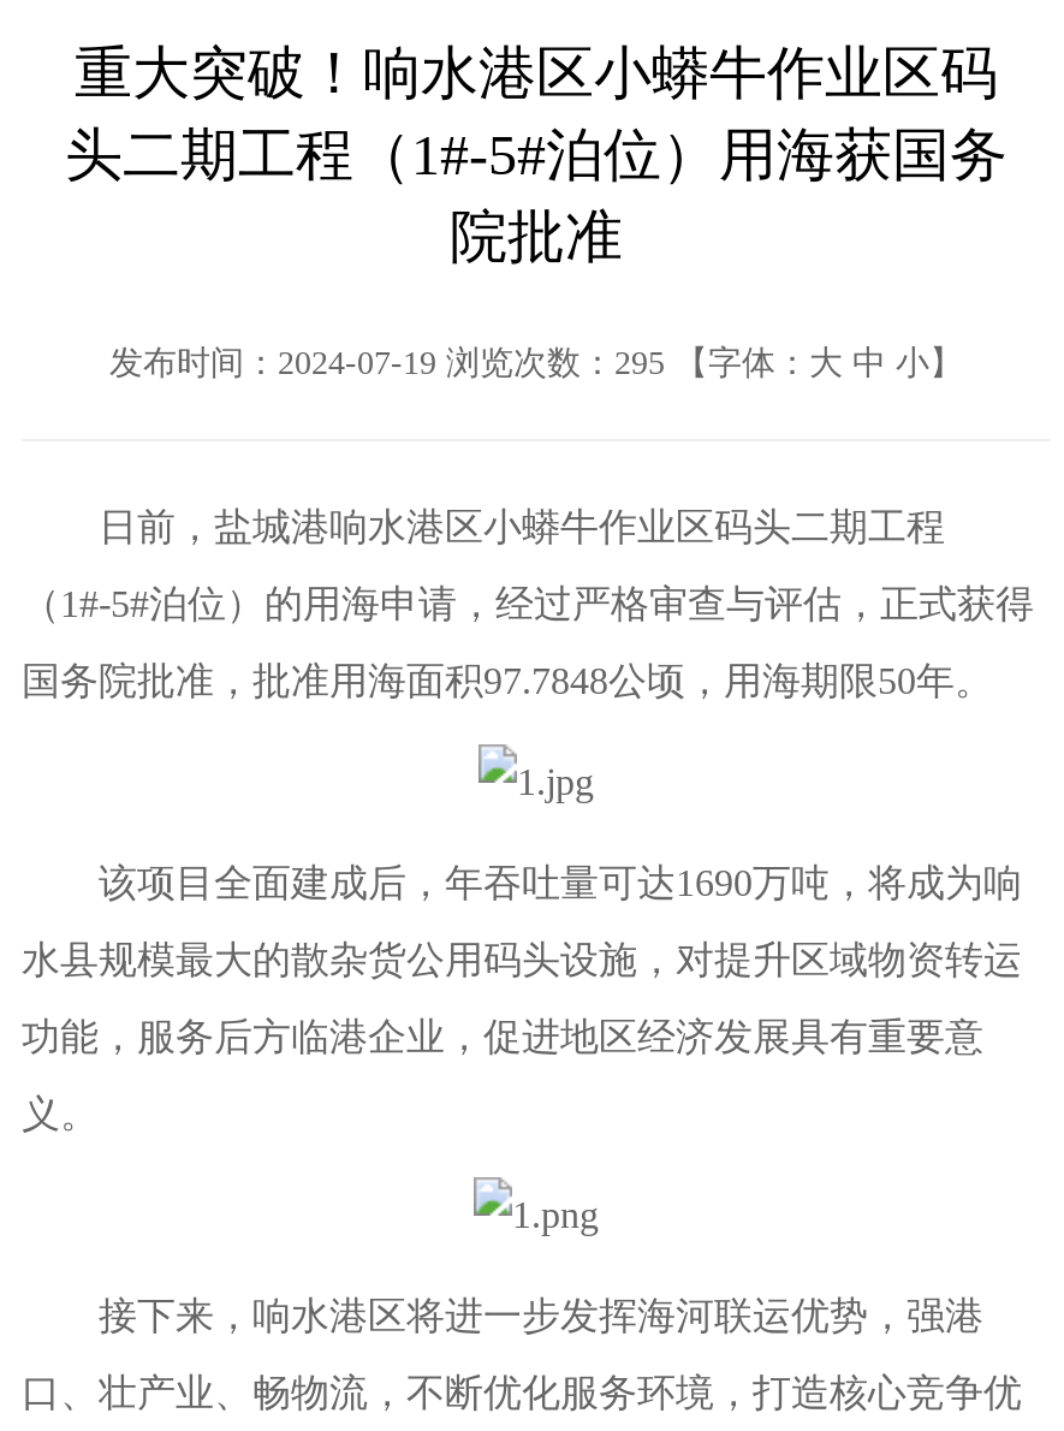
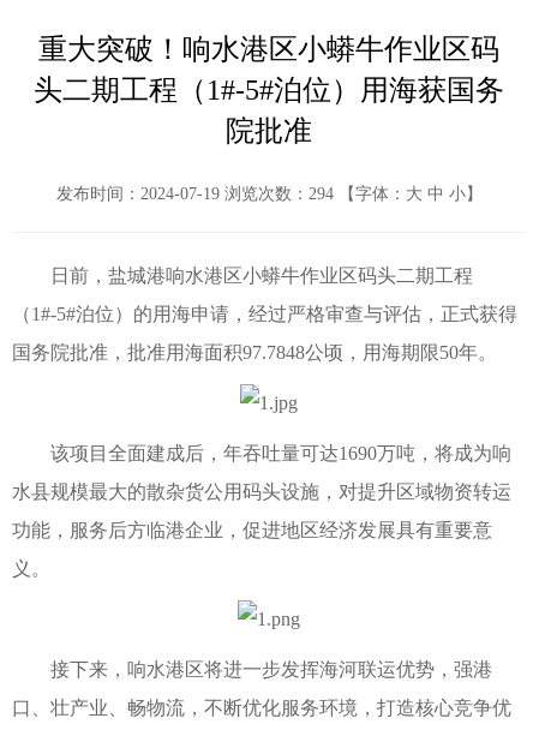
[109,345,963,381] 发布时间：2024-07-19 浏览次数：295 【字体：大 中 小】 -> [56,185,482,203] 发布时间：2024-07-19 浏览次数：294 【字体：大 中 小】

